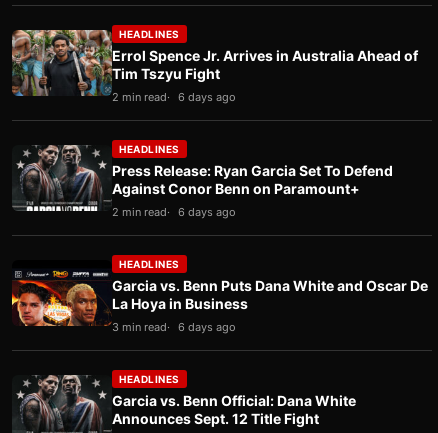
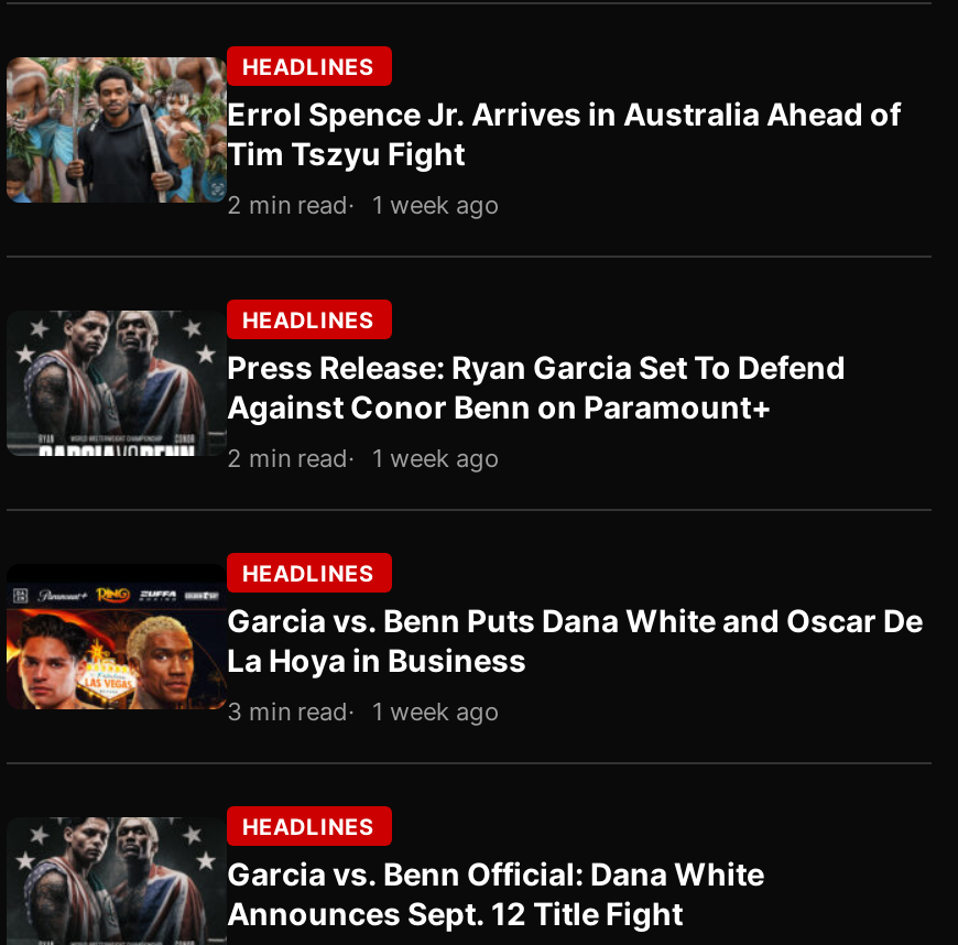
[112,90,236,104] 2 min read 6 days ago -> [227,189,500,220] 2 min read 1 week ago
[112,205,236,219] 2 min read 6 days ago -> [227,443,500,474] 2 min read 1 week ago
[112,320,236,334] 3 min read 6 days ago -> [227,696,500,727] 3 min read 1 week ago

